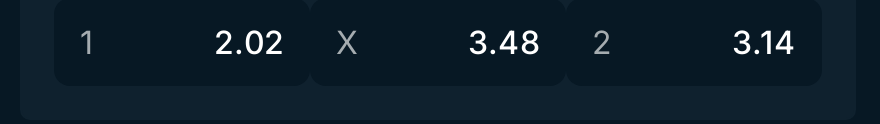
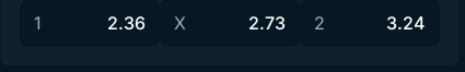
[214,22,358,62] 2.02 X -> [107,12,186,34] 2.36 X
[468,22,612,62] 3.48 2 -> [248,12,325,34] 2.73 2
[732,22,796,62] 3.14 -> [386,12,426,34] 3.24

